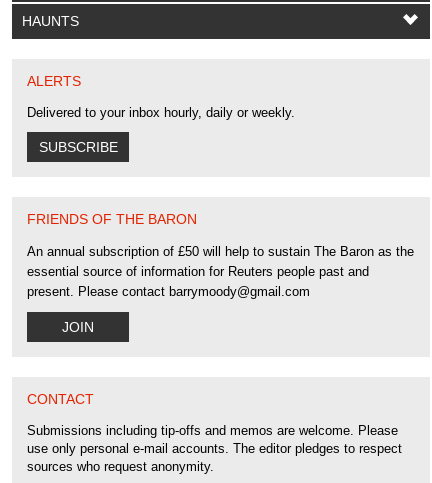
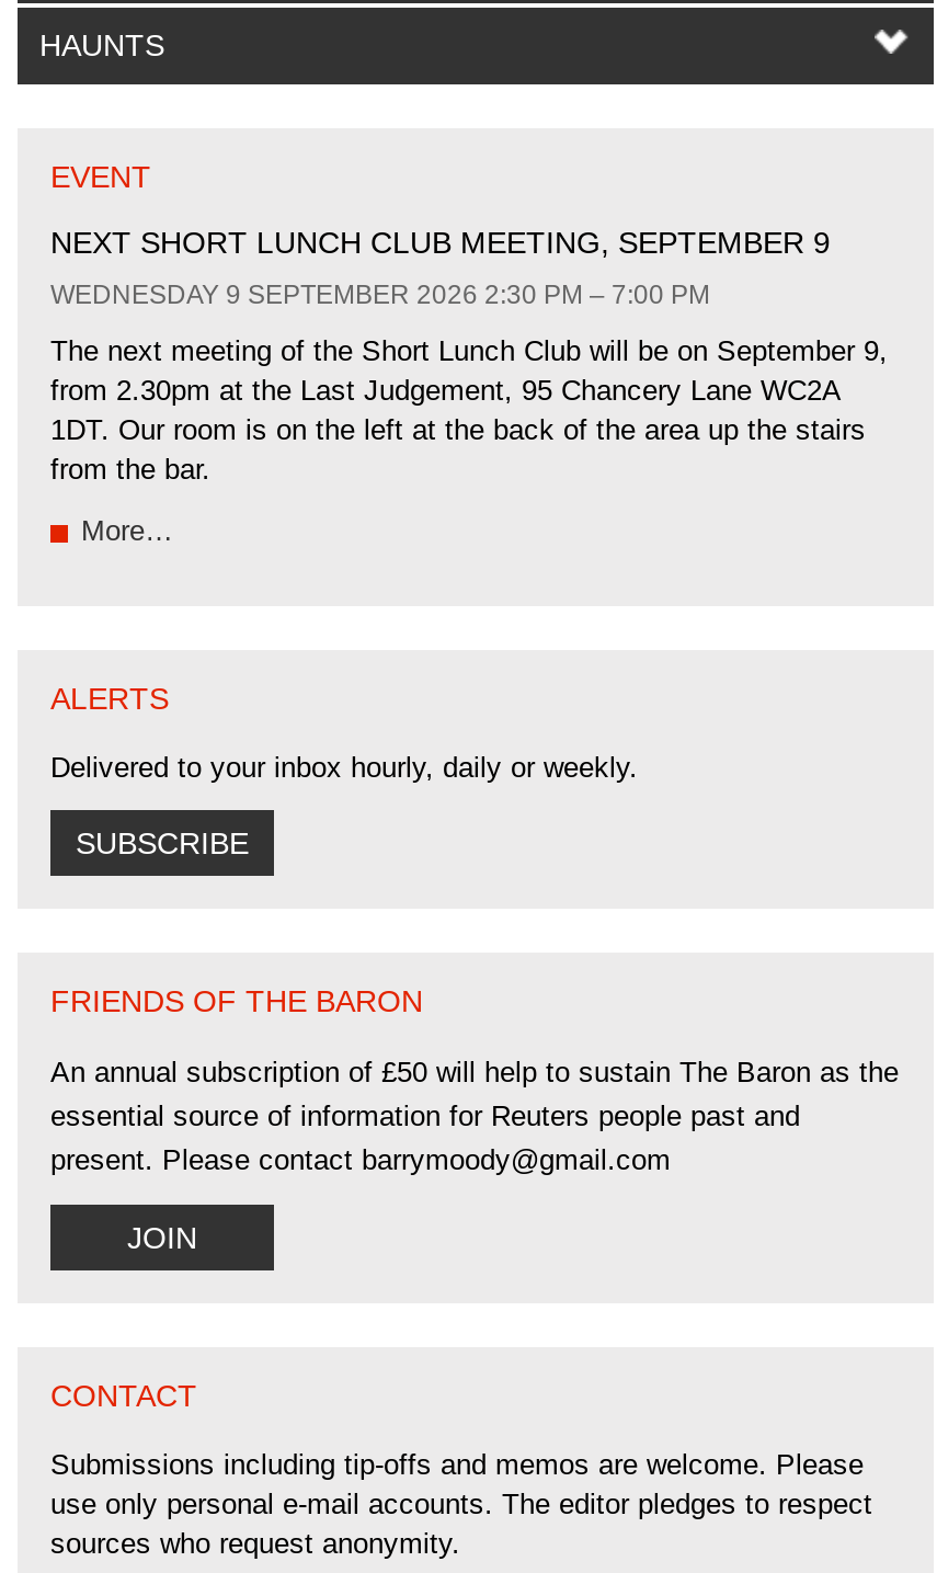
none -> [50,159,888,547] EVENT | NEXT SHORT LUNCH CLUB MEETING, SEPTEMBER 9 | WEDNESDAY 9 SEPTEMBER 2026 2:30 PM – 7:00 PM | The next meeting of the Short Lunch Club will be on September 9, | from 2.30pm at the Last Judgement, 95 Chancery Lane WC2A | 1DT. Our room is on the left at the back of the area up the stairs | from the bar. | More…

